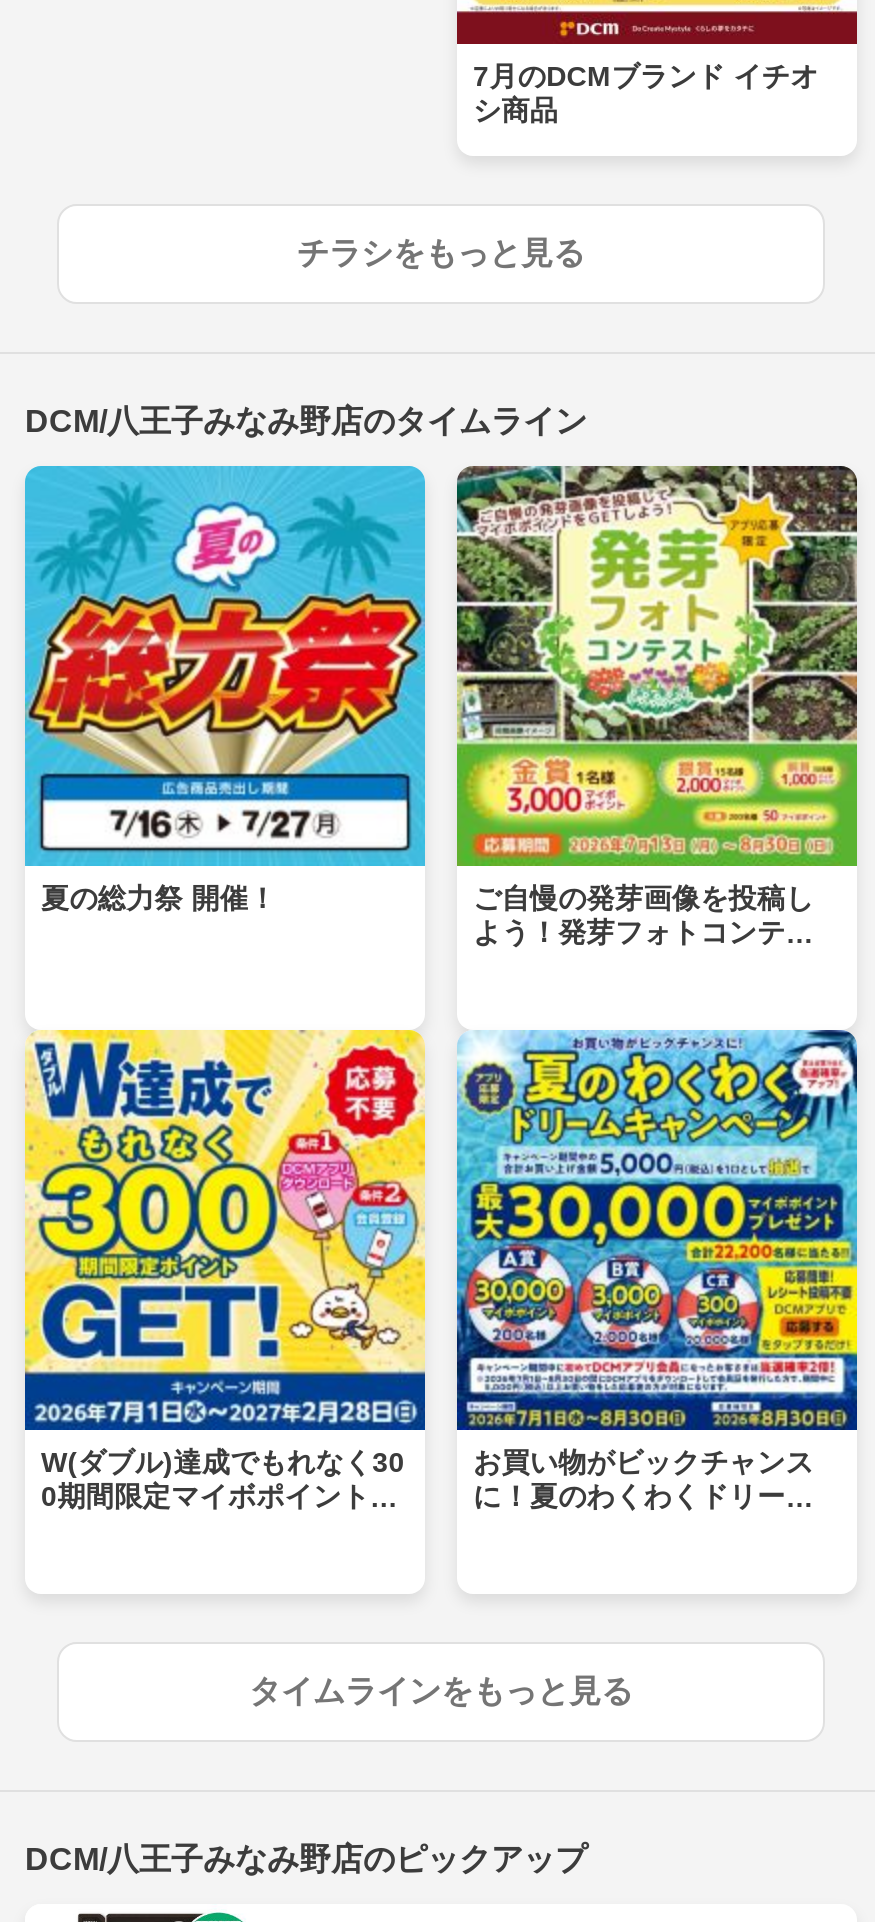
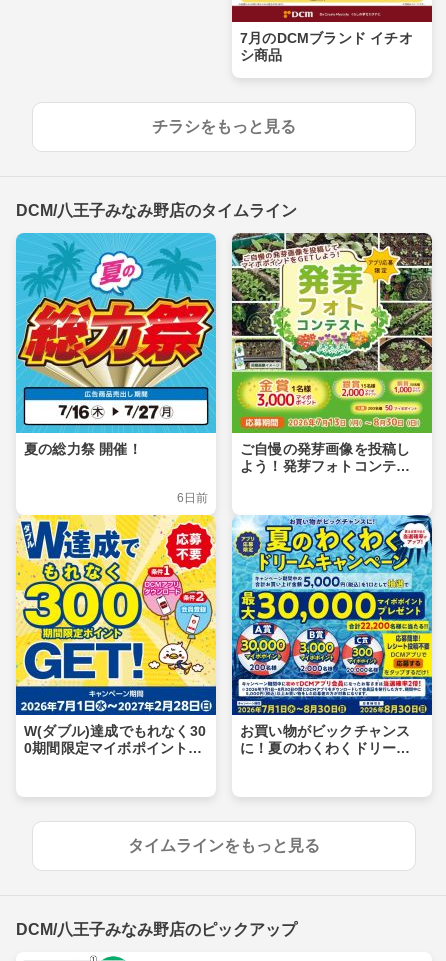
none -> [177,491,208,505] 6日前

